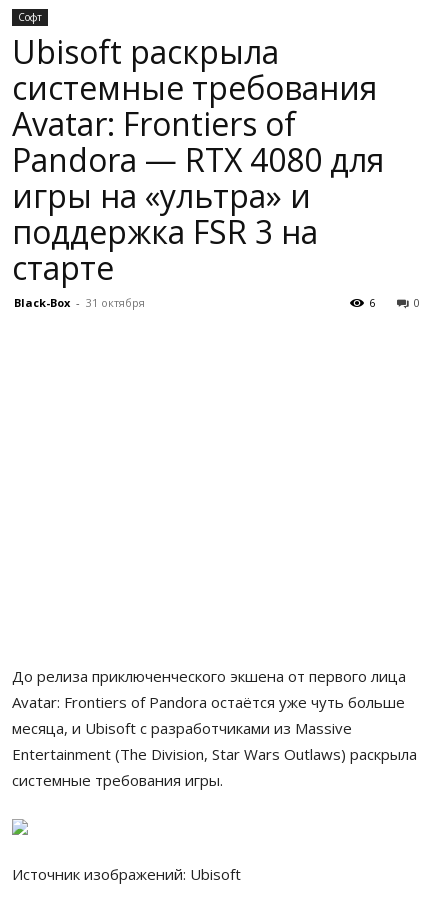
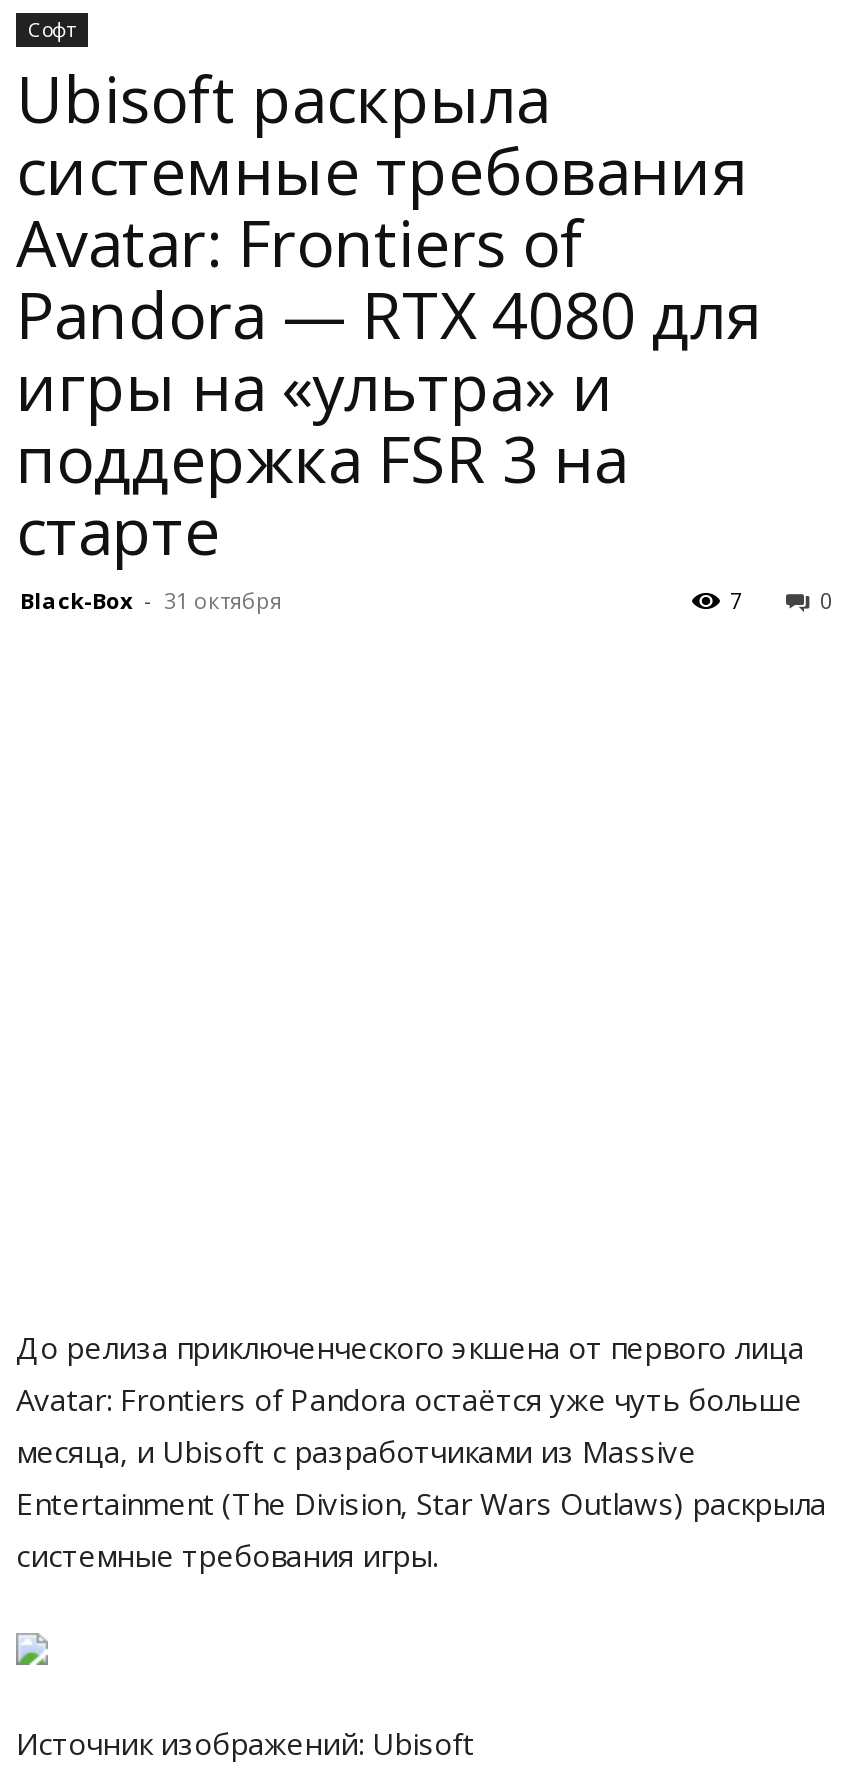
[369,295,375,310] 6 -> [730,585,742,615] 7

